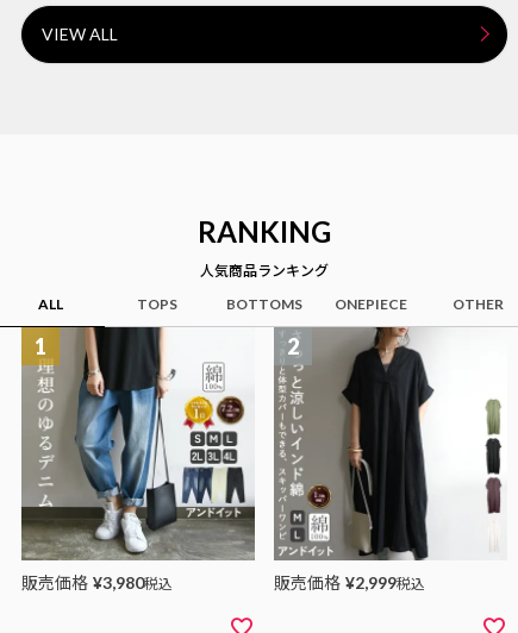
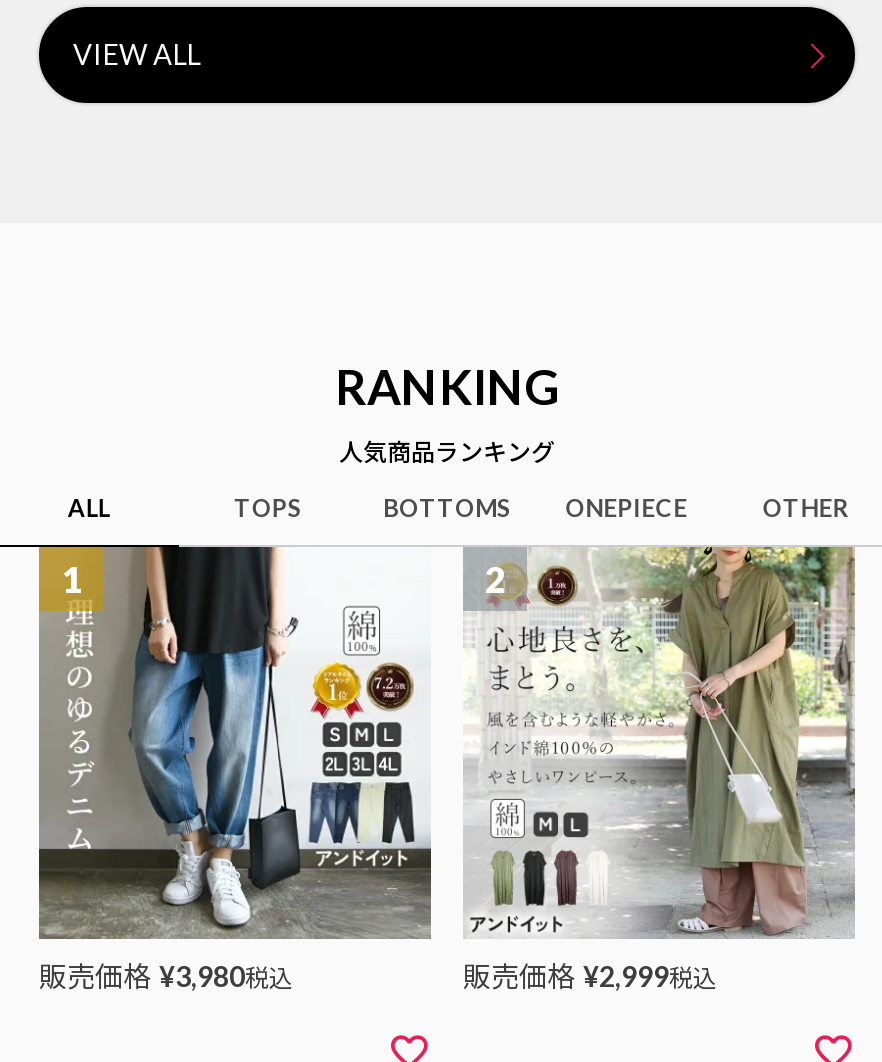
[273,326,507,560] [image] -> [463,544,857,940] [image]

